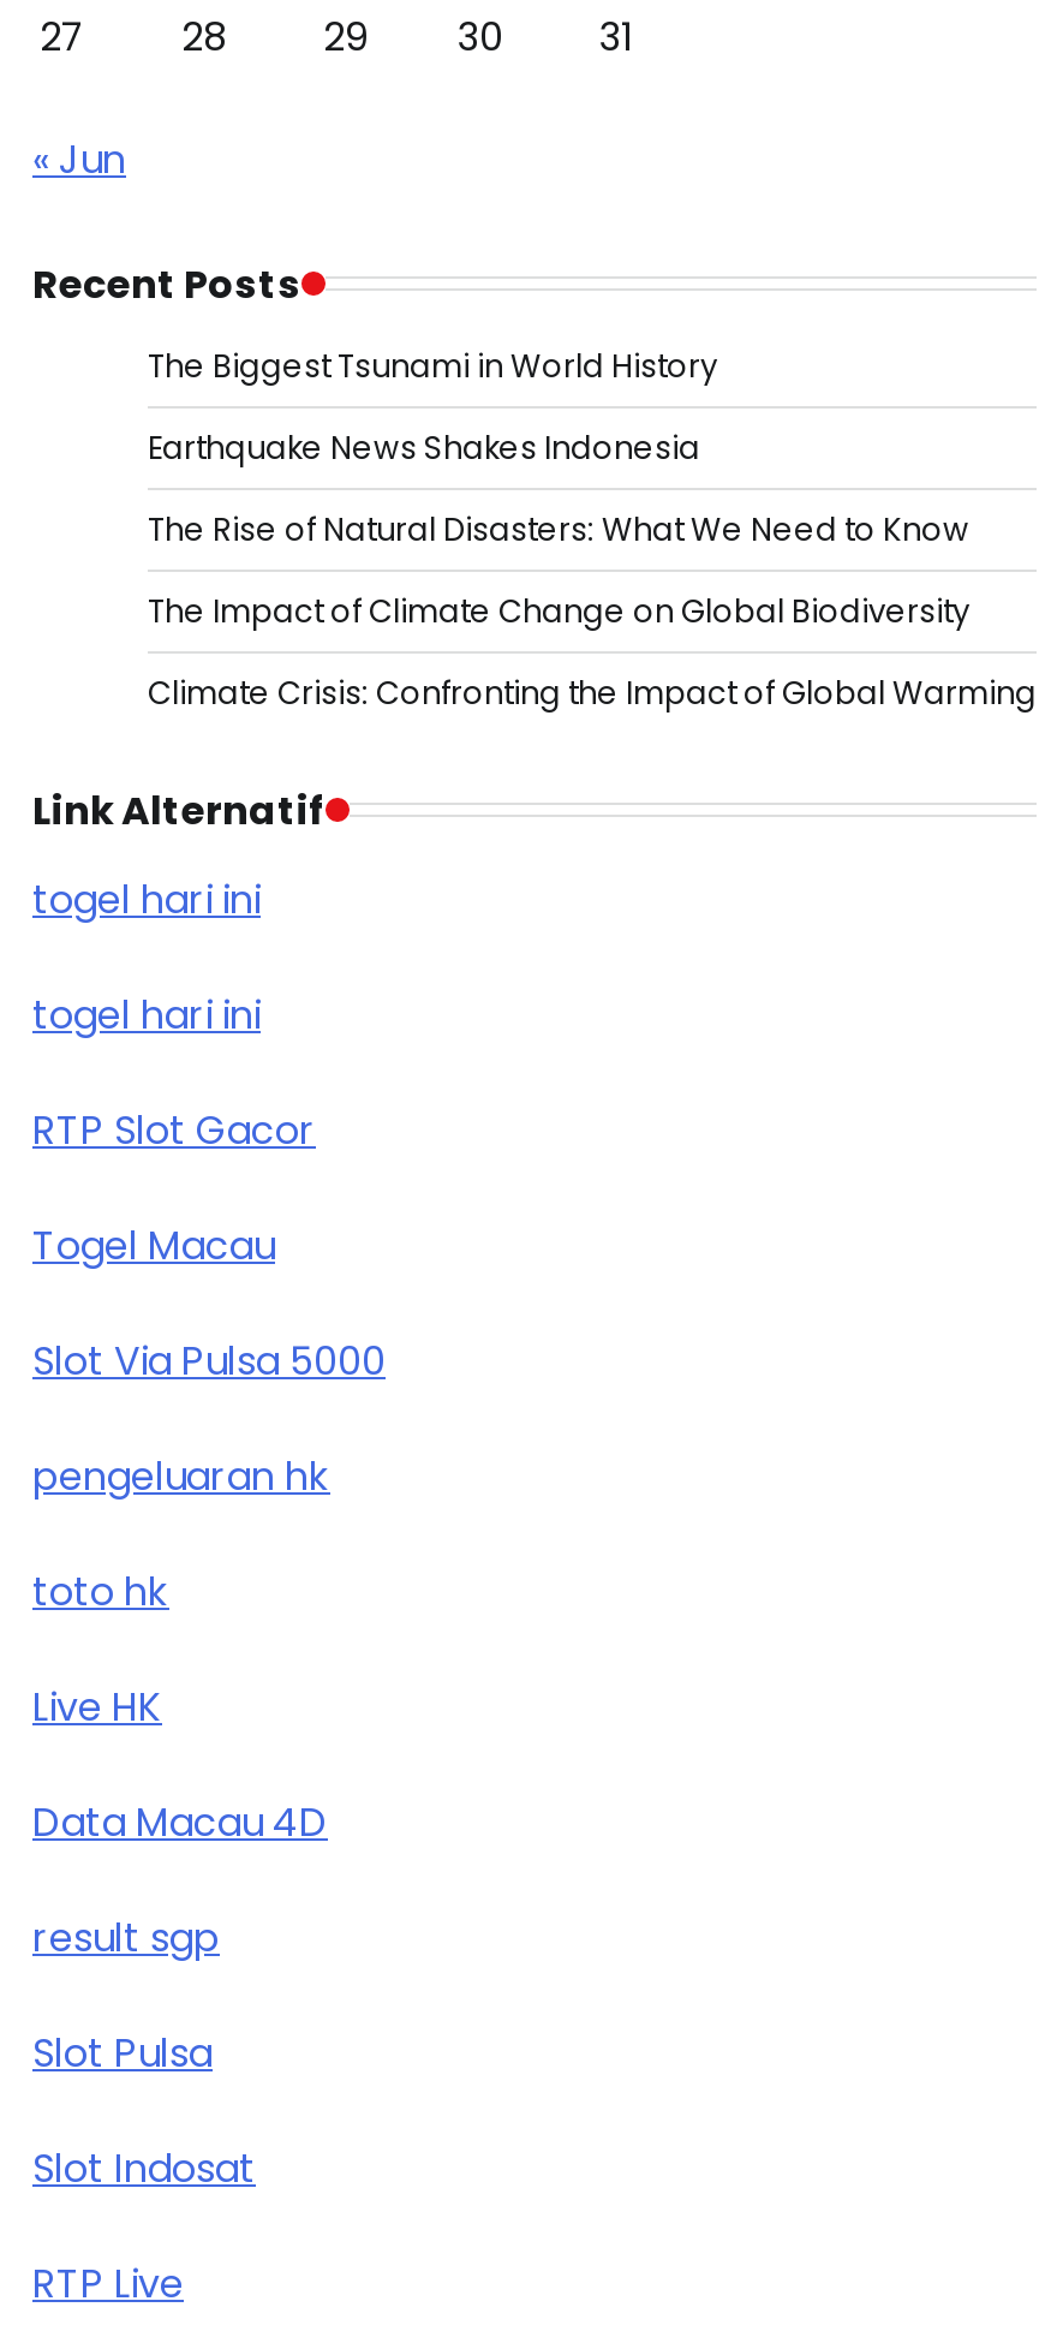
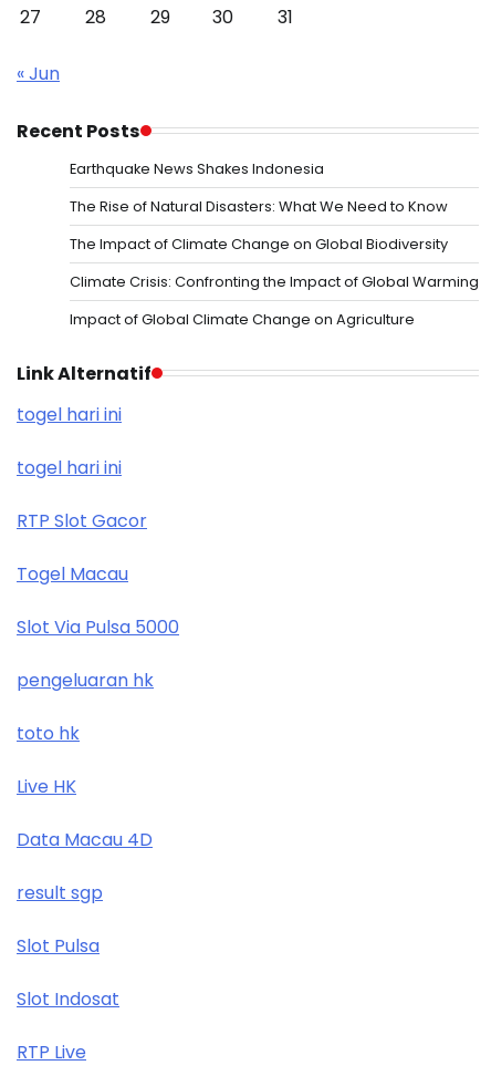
[148,342,717,388] The Biggest Tsunami in World History -> none
moved [148,424,1037,715] -> [70,158,479,292]: Earthquake News Shakes Indonesia | The Rise of Natural Disasters: What We Need to Know | The Impact of Climate Change on Global Biodiversity | Climate Crisis: Confronting the Impact of Global Warming
none -> [70,308,415,329] Impact of Global Climate Change on Agriculture

